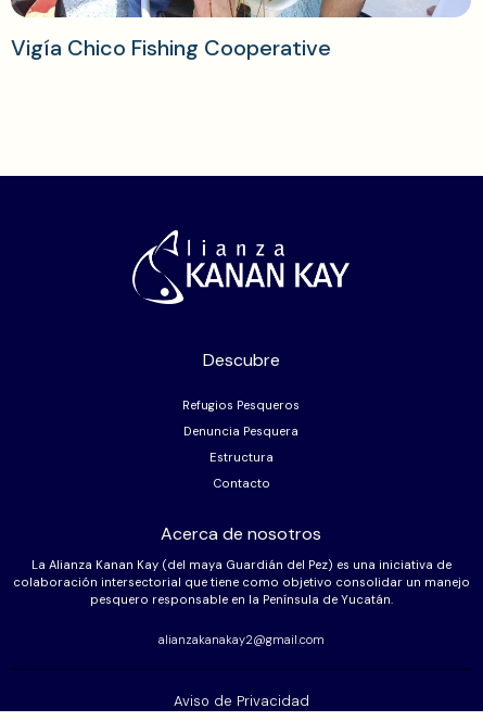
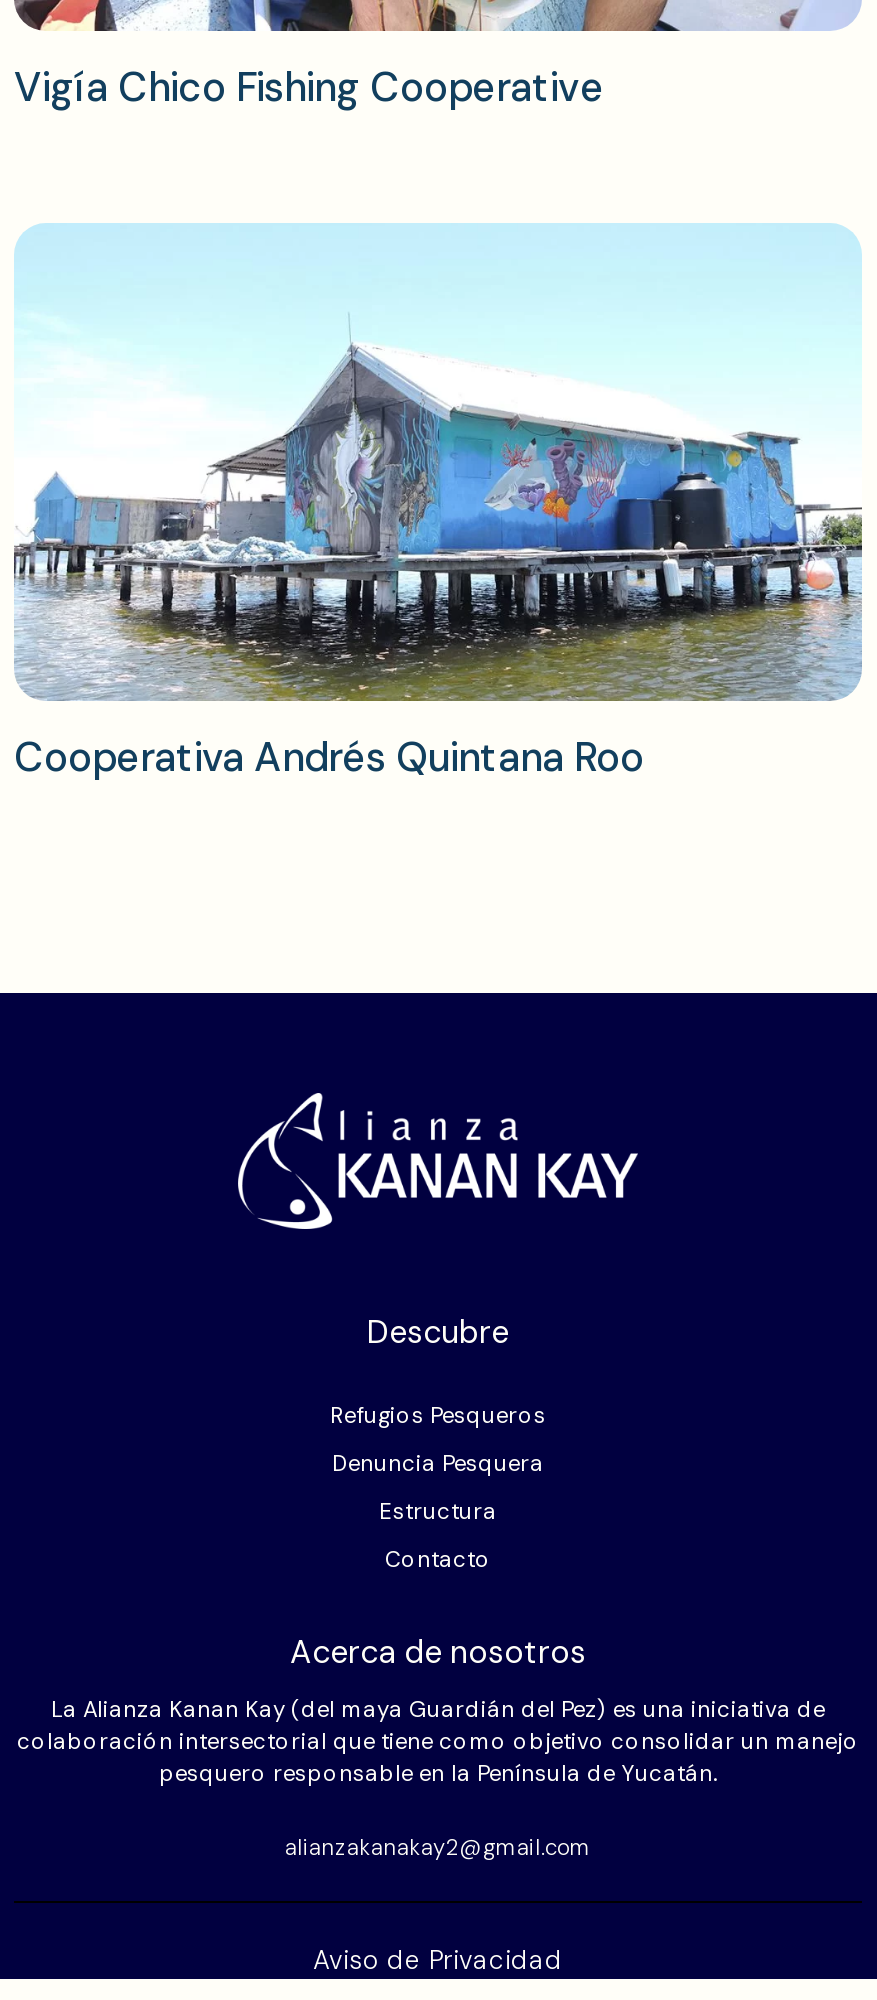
none -> [14,222,864,782] [image] | Cooperativa Andrés Quintana Roo

